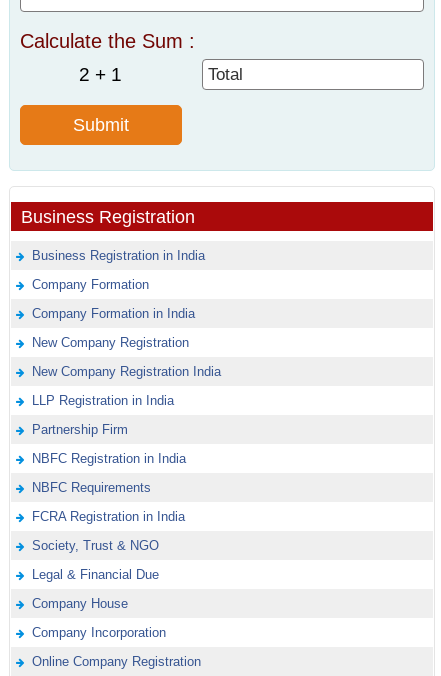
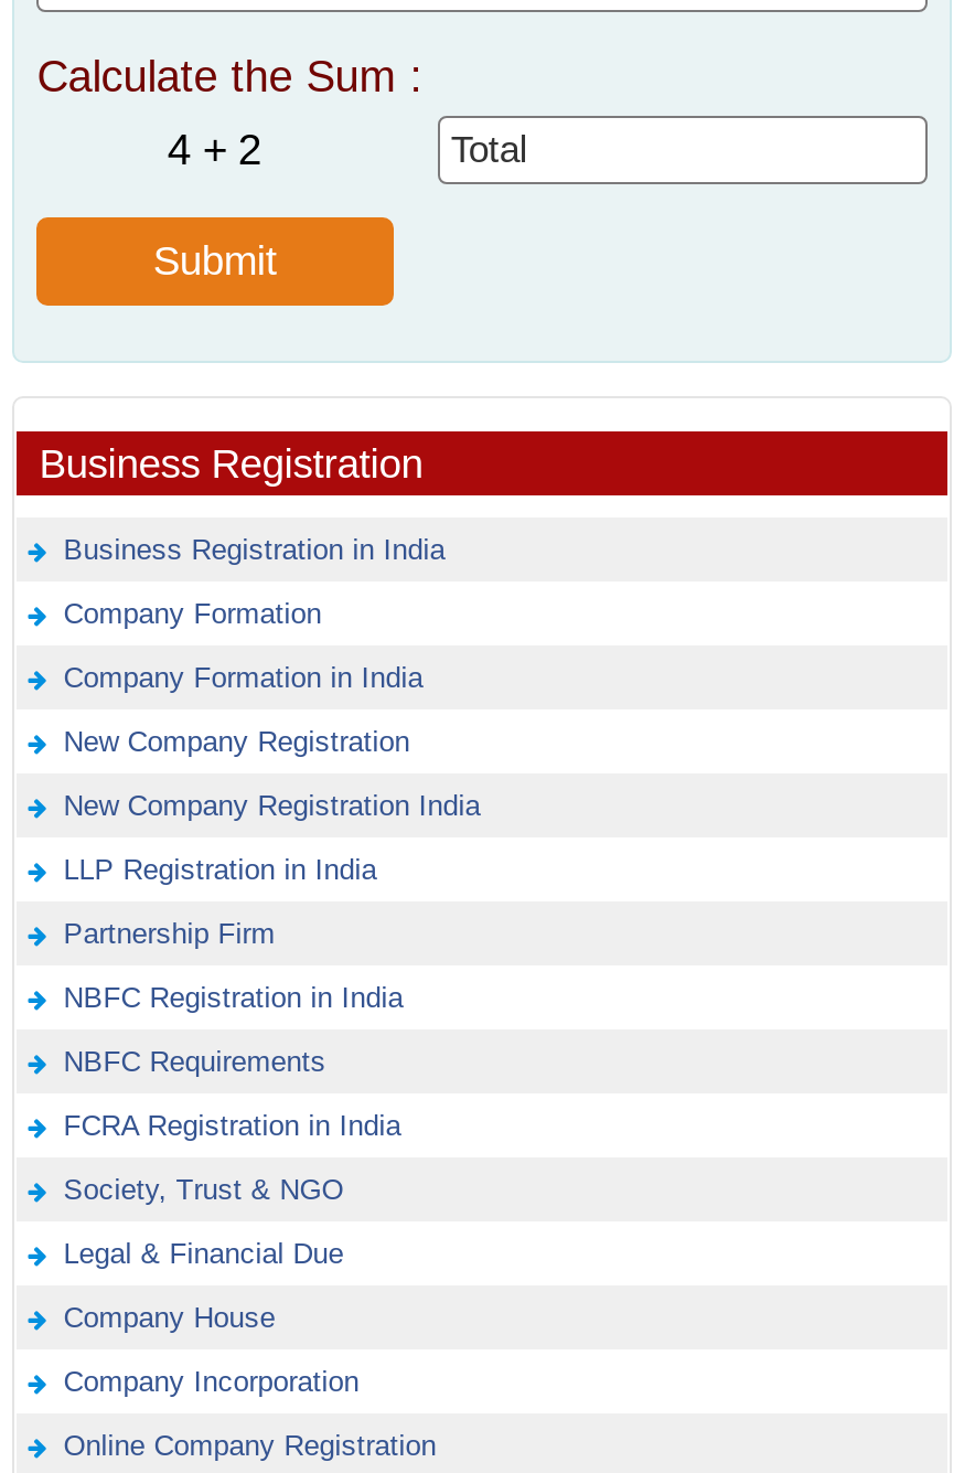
[79,64,122,85] 2 + 1 -> [167,127,262,173] 4 + 2

